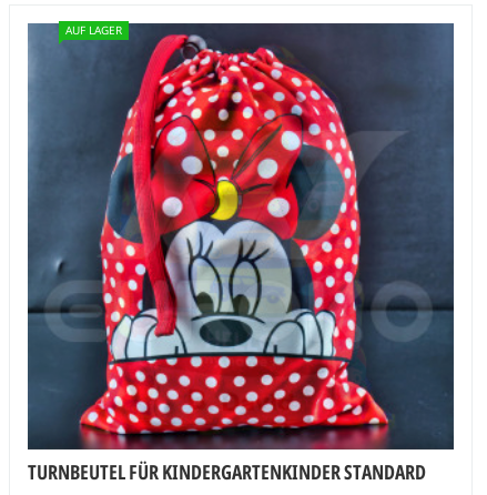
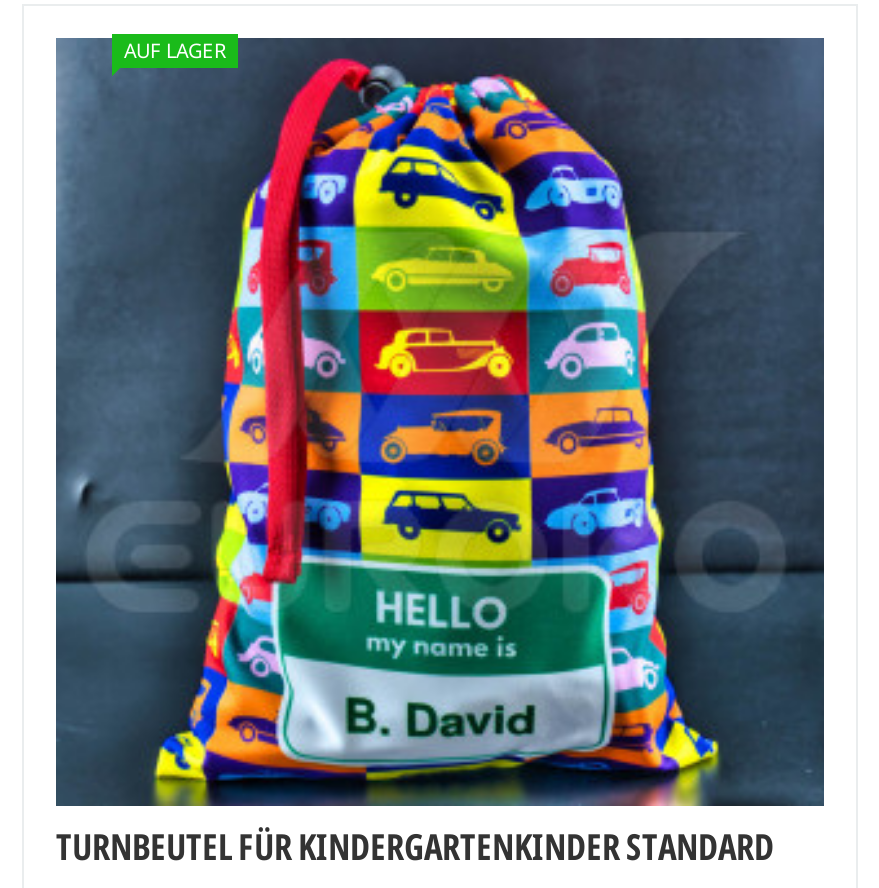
[28,33,453,451] [image] -> [56,58,824,808] [image]

